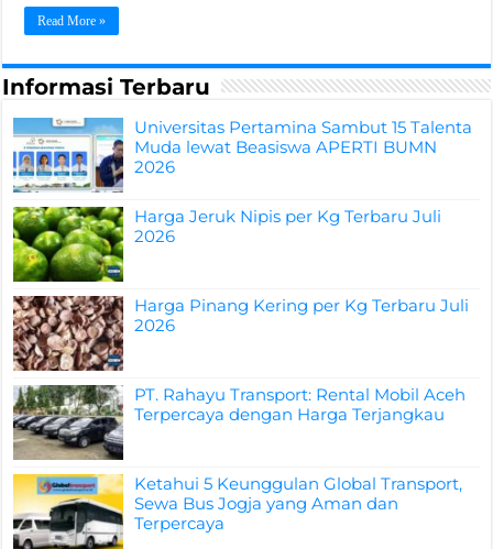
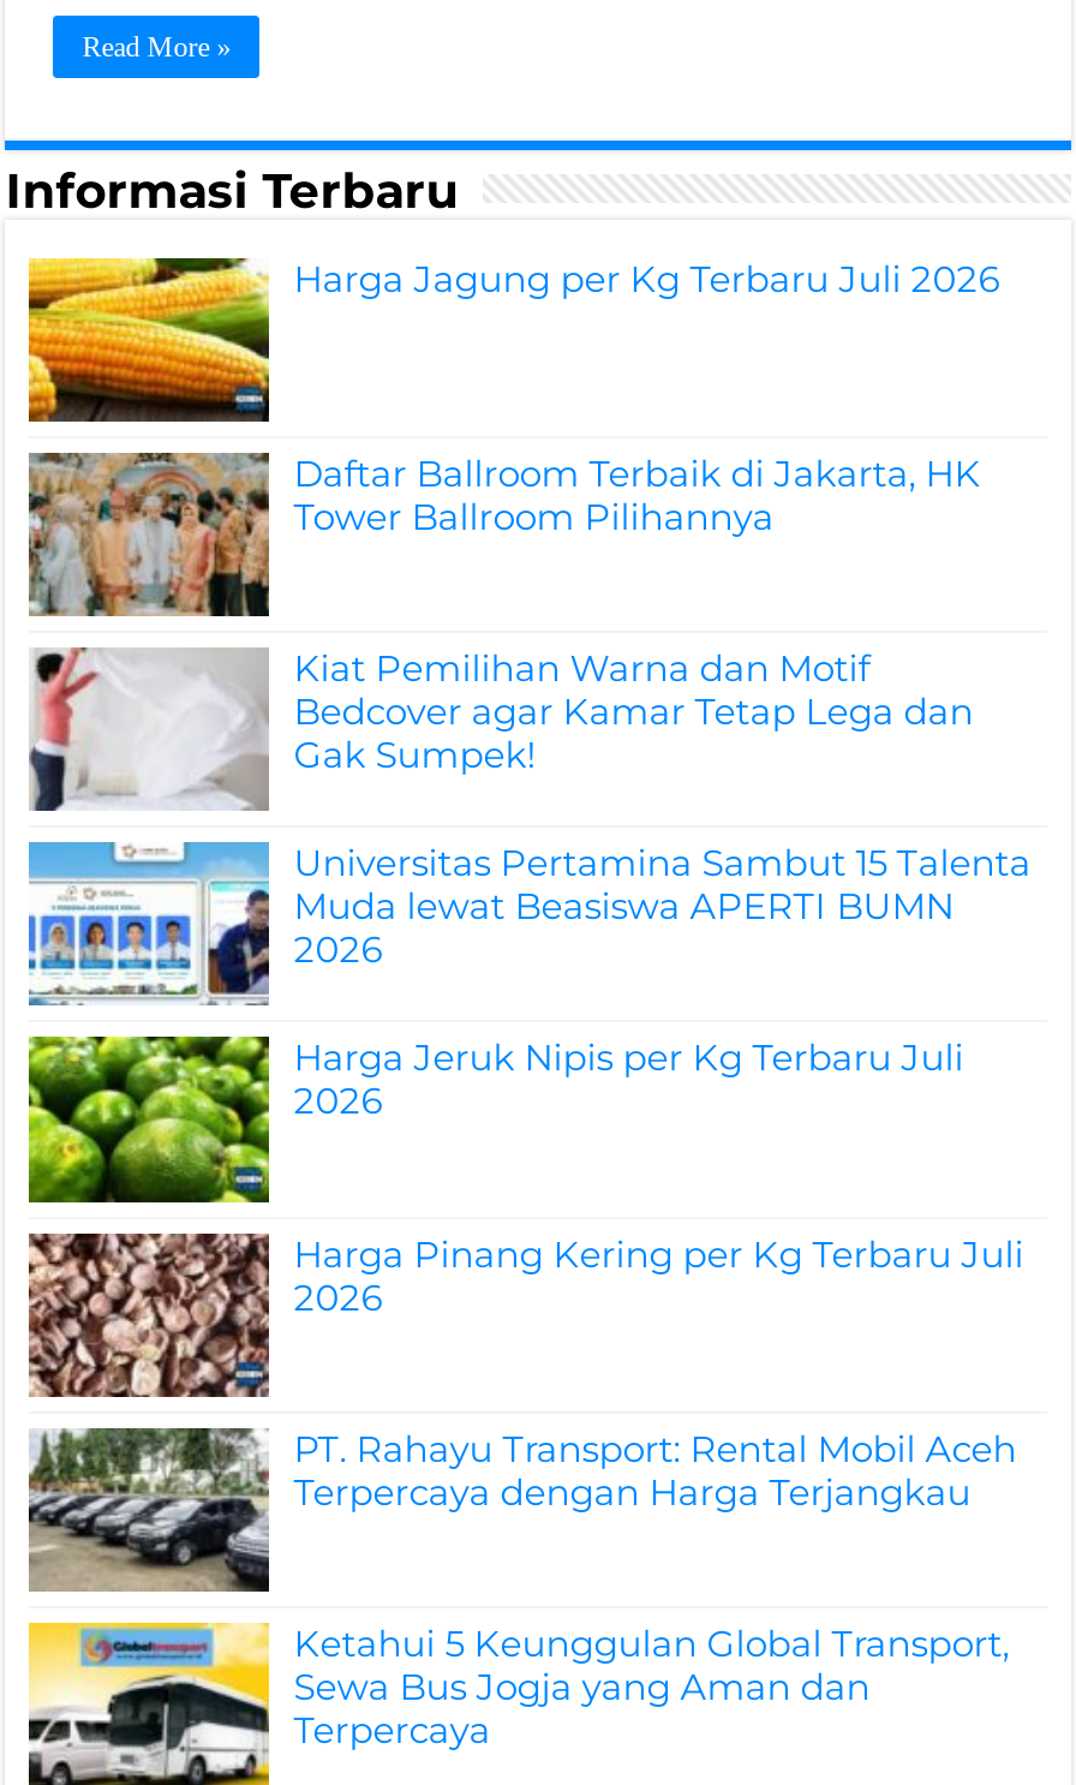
none -> [26,255,1000,424] [image] | Harga Jagung per Kg Terbaru Juli 2026
none -> [26,450,980,777] [image] | Daftar Ballroom Terbaik di Jakarta, HK | Tower Ballroom Pilihannya | Kiat Pemilihan Warna dan Motif | Bedcover agar Kamar Tetap Lega dan | Gak Sumpek!
none -> [29,645,262,811] [image]

